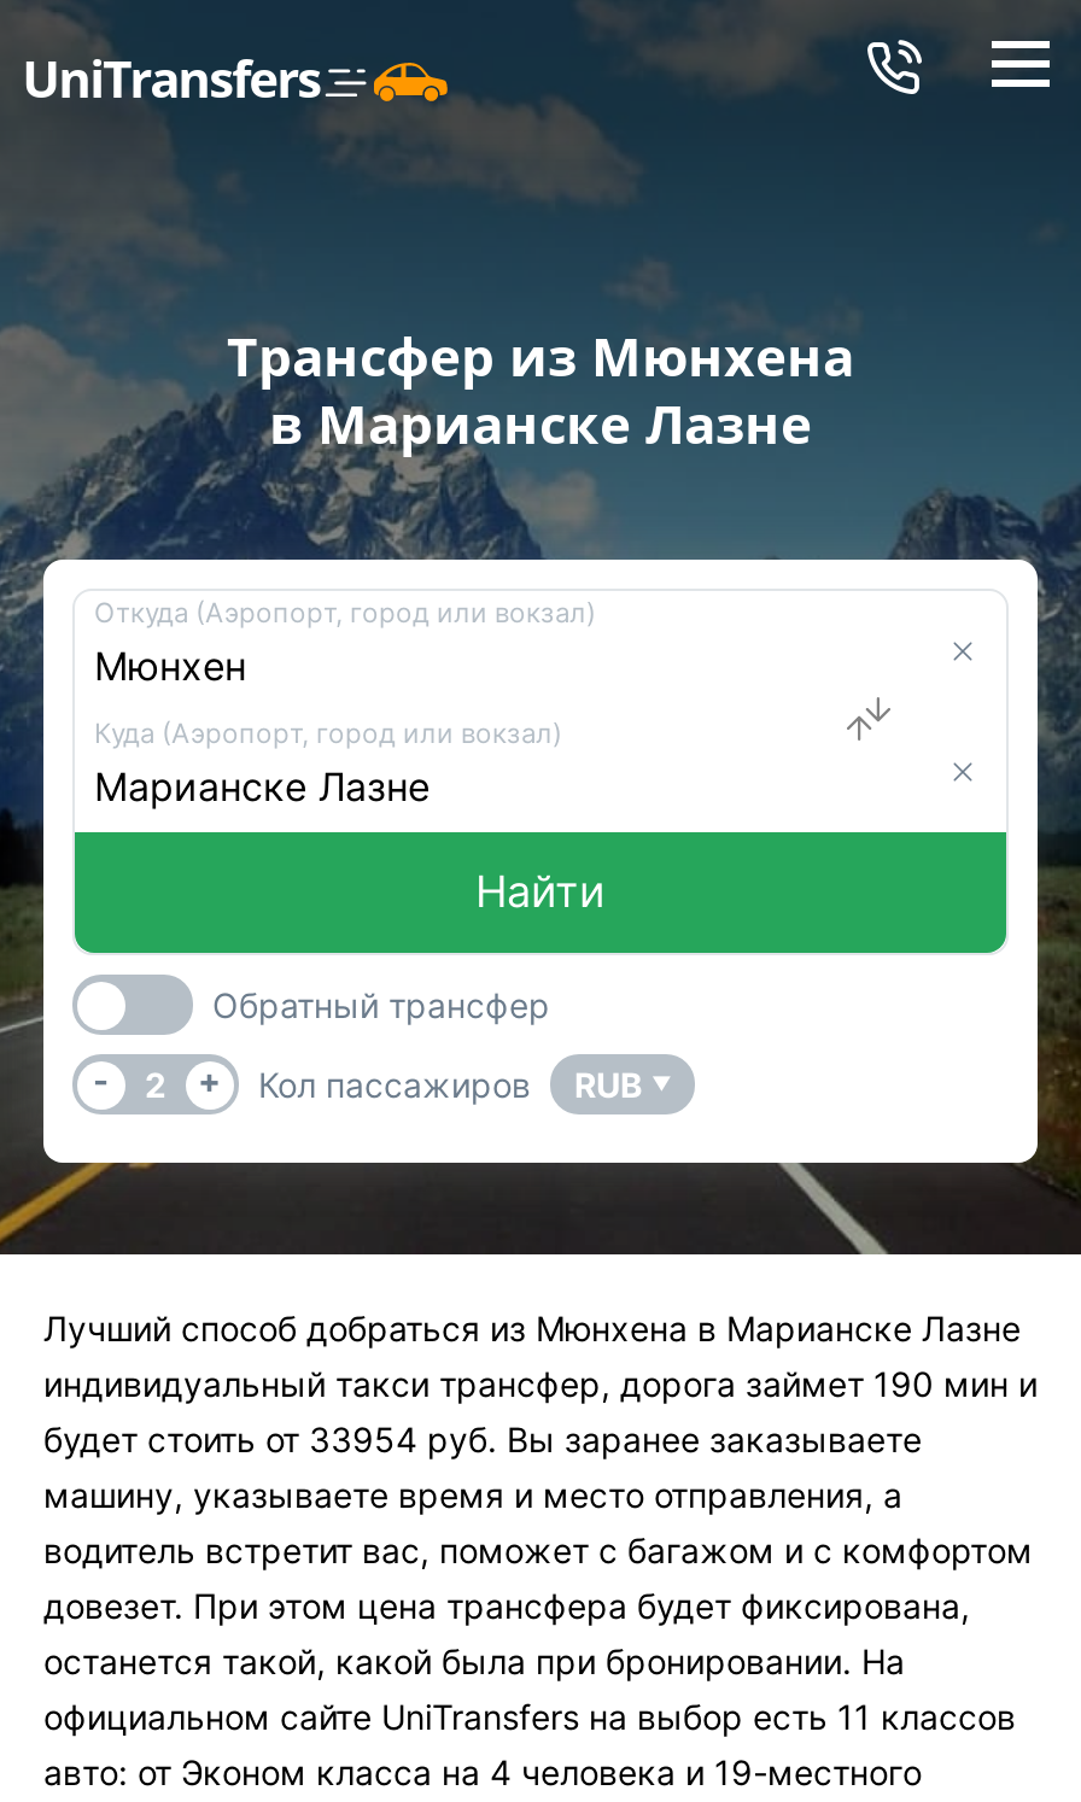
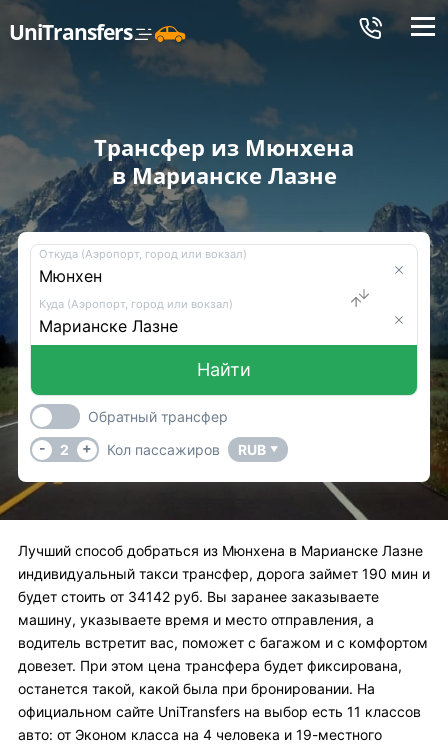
[43,1418,922,1459] будет стоить от 33954 руб. Вы заранее заказываете -> [18,588,379,605] будет стоить от 34142 руб. Вы заранее заказываете

